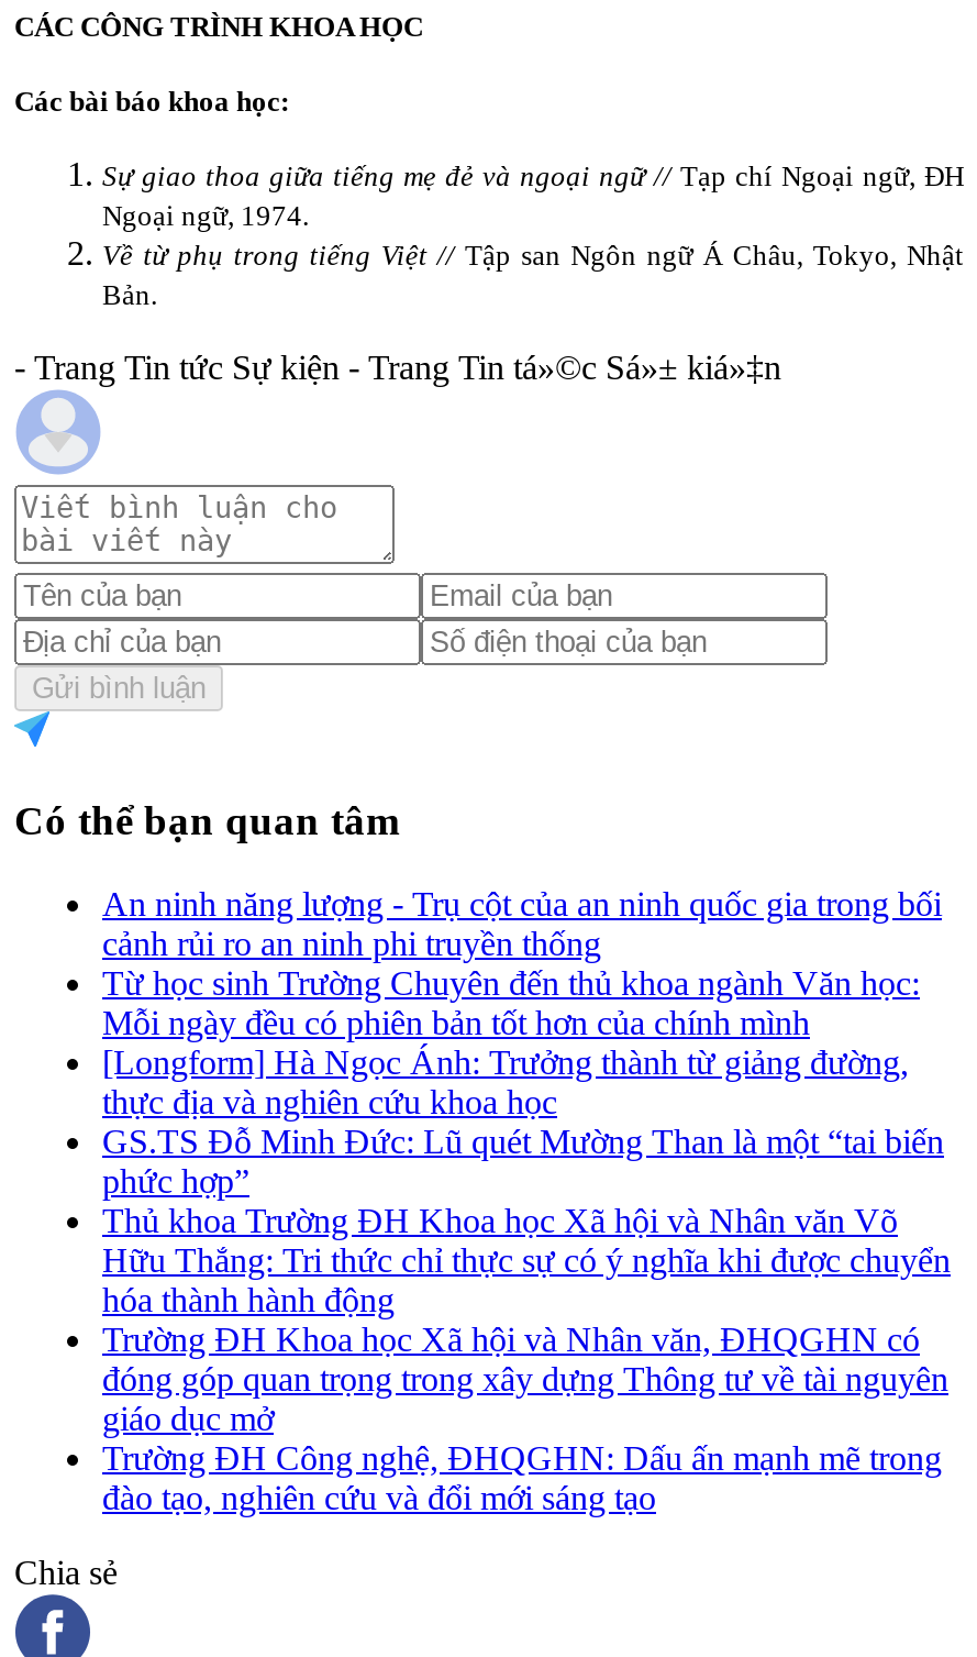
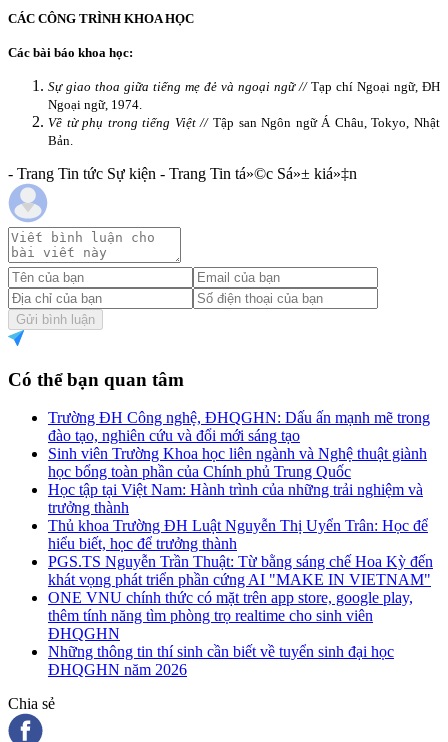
[102,886,951,1438] An ninh năng lượng - Trụ cột của an ninh quốc gia trong bối | cảnh rủi ro an ninh phi truyền thống | Từ học sinh Trường Chuyên đến thủ khoa ngành Văn học: | Mỗi ngày đều có phiên bản tốt hơn của chính mình | [Longform] Hà Ngọc Ánh: Trưởng thành từ giảng đường, | thực địa và nghiên cứu khoa học | GS.TS Đỗ Minh Đức: Lũ quét Mường Than là một “tai biến | phức hợp” | Thủ khoa Trường ĐH Khoa học Xã hội và Nhân văn Võ | Hữu Thắng: Tri thức chỉ thực sự có ý nghĩa khi được chuyển | hóa thành hành động | Trường ĐH Khoa học Xã hội và Nhân văn, ĐHQGHN có | đóng góp quan trọng trong xây dựng Thông tư về tài nguyên | giáo dục mở -> none
moved [102,1440,942,1517] -> [48,409,430,444]: Trường ĐH Công nghệ, ĐHQGHN: Dấu ấn mạnh mẽ trong | đào tạo, nghiên cứu và đổi mới sáng tạo
none -> [48,445,433,678] Sinh viên Trường Khoa học liên ngành và Nghệ thuật giành | học bổng toàn phần của Chính phủ Trung Quốc | Học tập tại Việt Nam: Hành trình của những trải nghiệm và | trưởng thành | Thủ khoa Trường ĐH Luật Nguyễn Thị Uyển Trân: Học để | hiểu biết, học để trưởng thành | PGS.TS Nguyễn Trần Thuật: Từ bằng sáng chế Hoa Kỳ đến | khát vọng phát triển phần cứng AI "MAKE IN VIETNAM" | ONE VNU chính thức có mặt trên app store, google play, | thêm tính năng tìm phòng trọ realtime cho sinh viên | ĐHQGHN | Những thông tin thí sinh cần biết về tuyển sinh đại học | ĐHQGHN năm 2026

